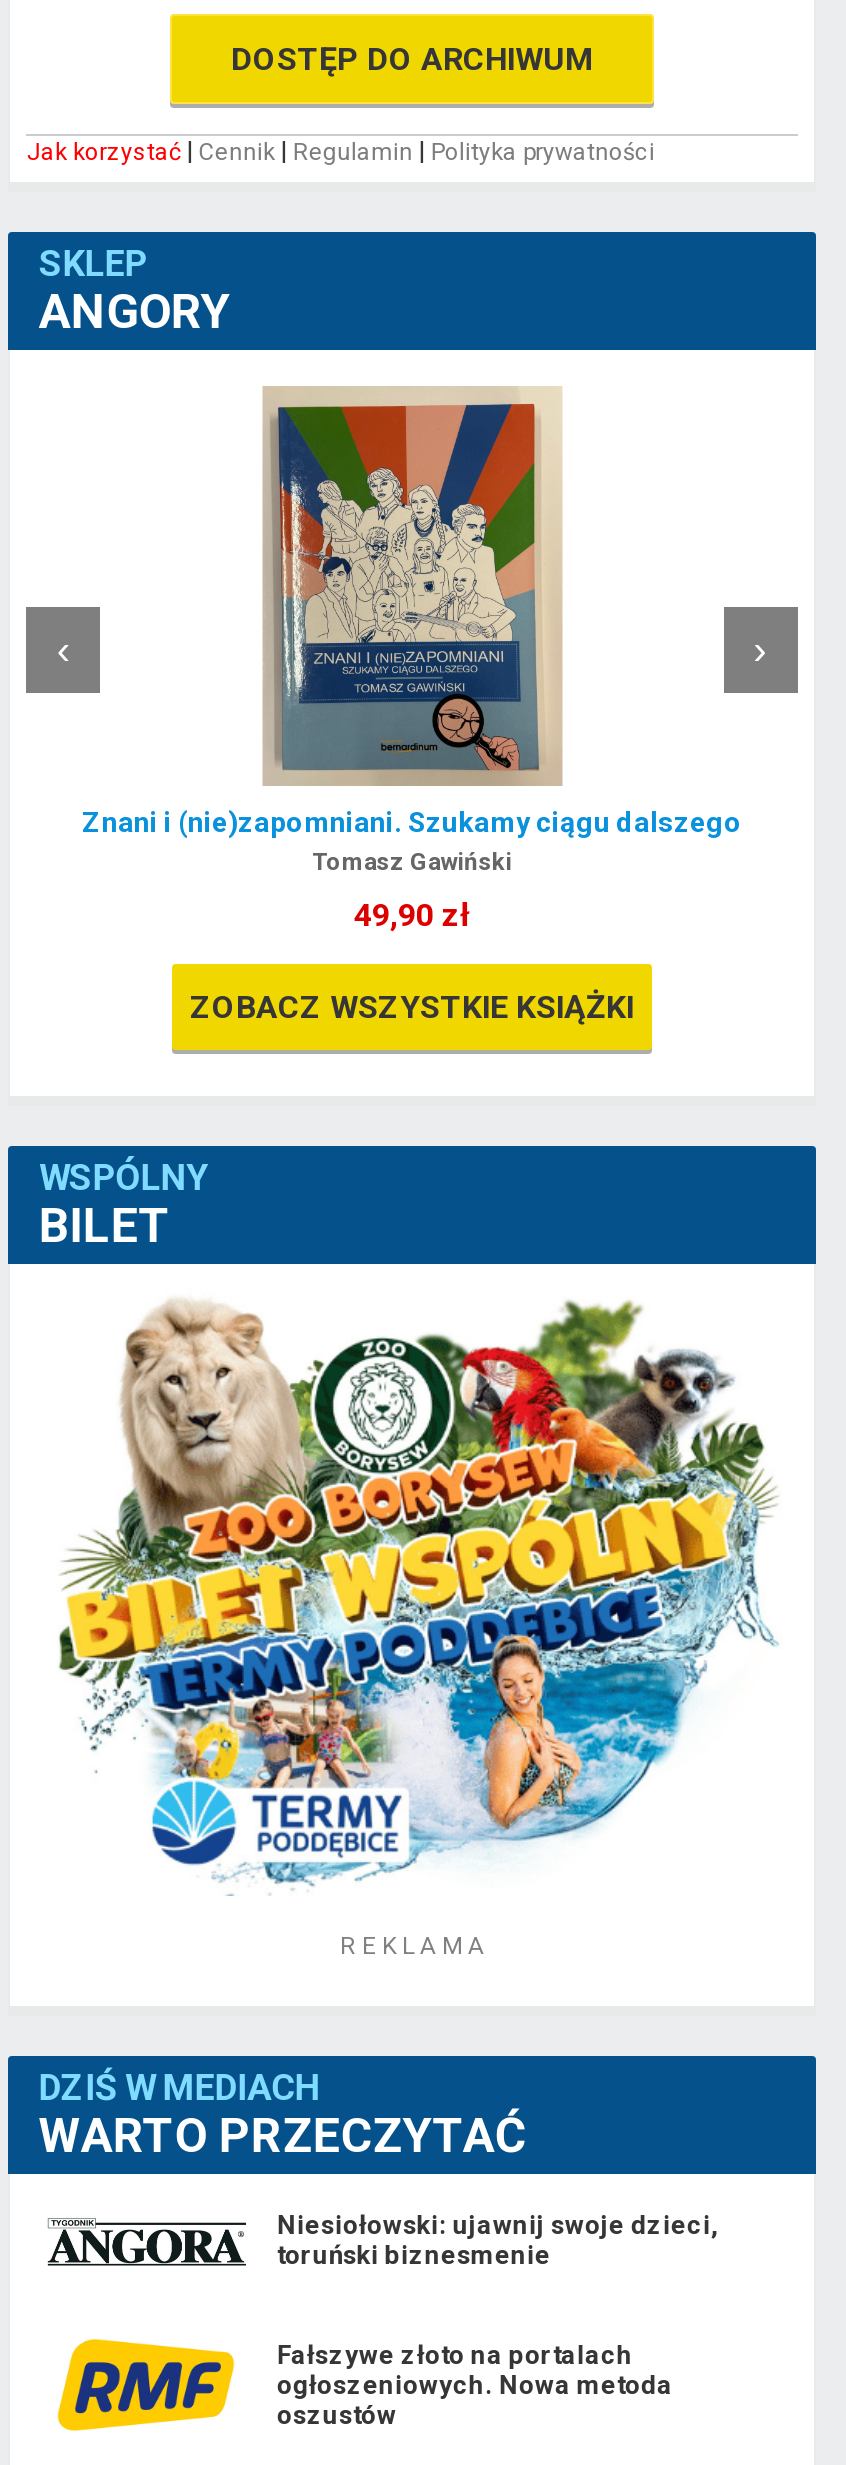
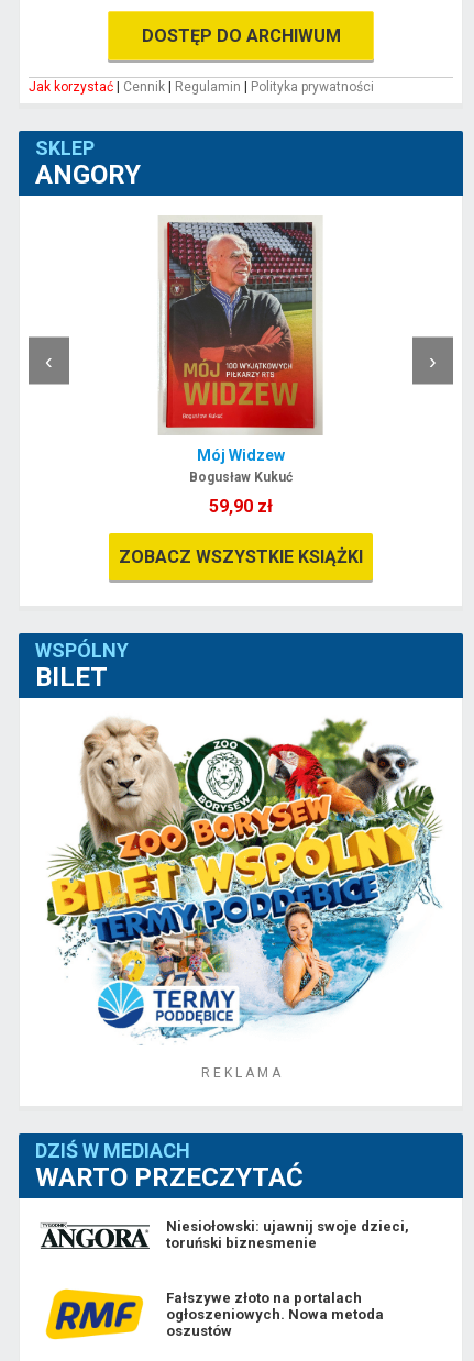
[82,388,742,876] [image] | Znani i (nie)zapomniani. Szukamy ciągu dalszego | Tomasz Gawiński -> [161,218,322,485] [image] | Mój Widzew | Bogusław Kukuć
[354,896,470,934] 49,90 zł -> [209,496,273,517] 59,90 zł

